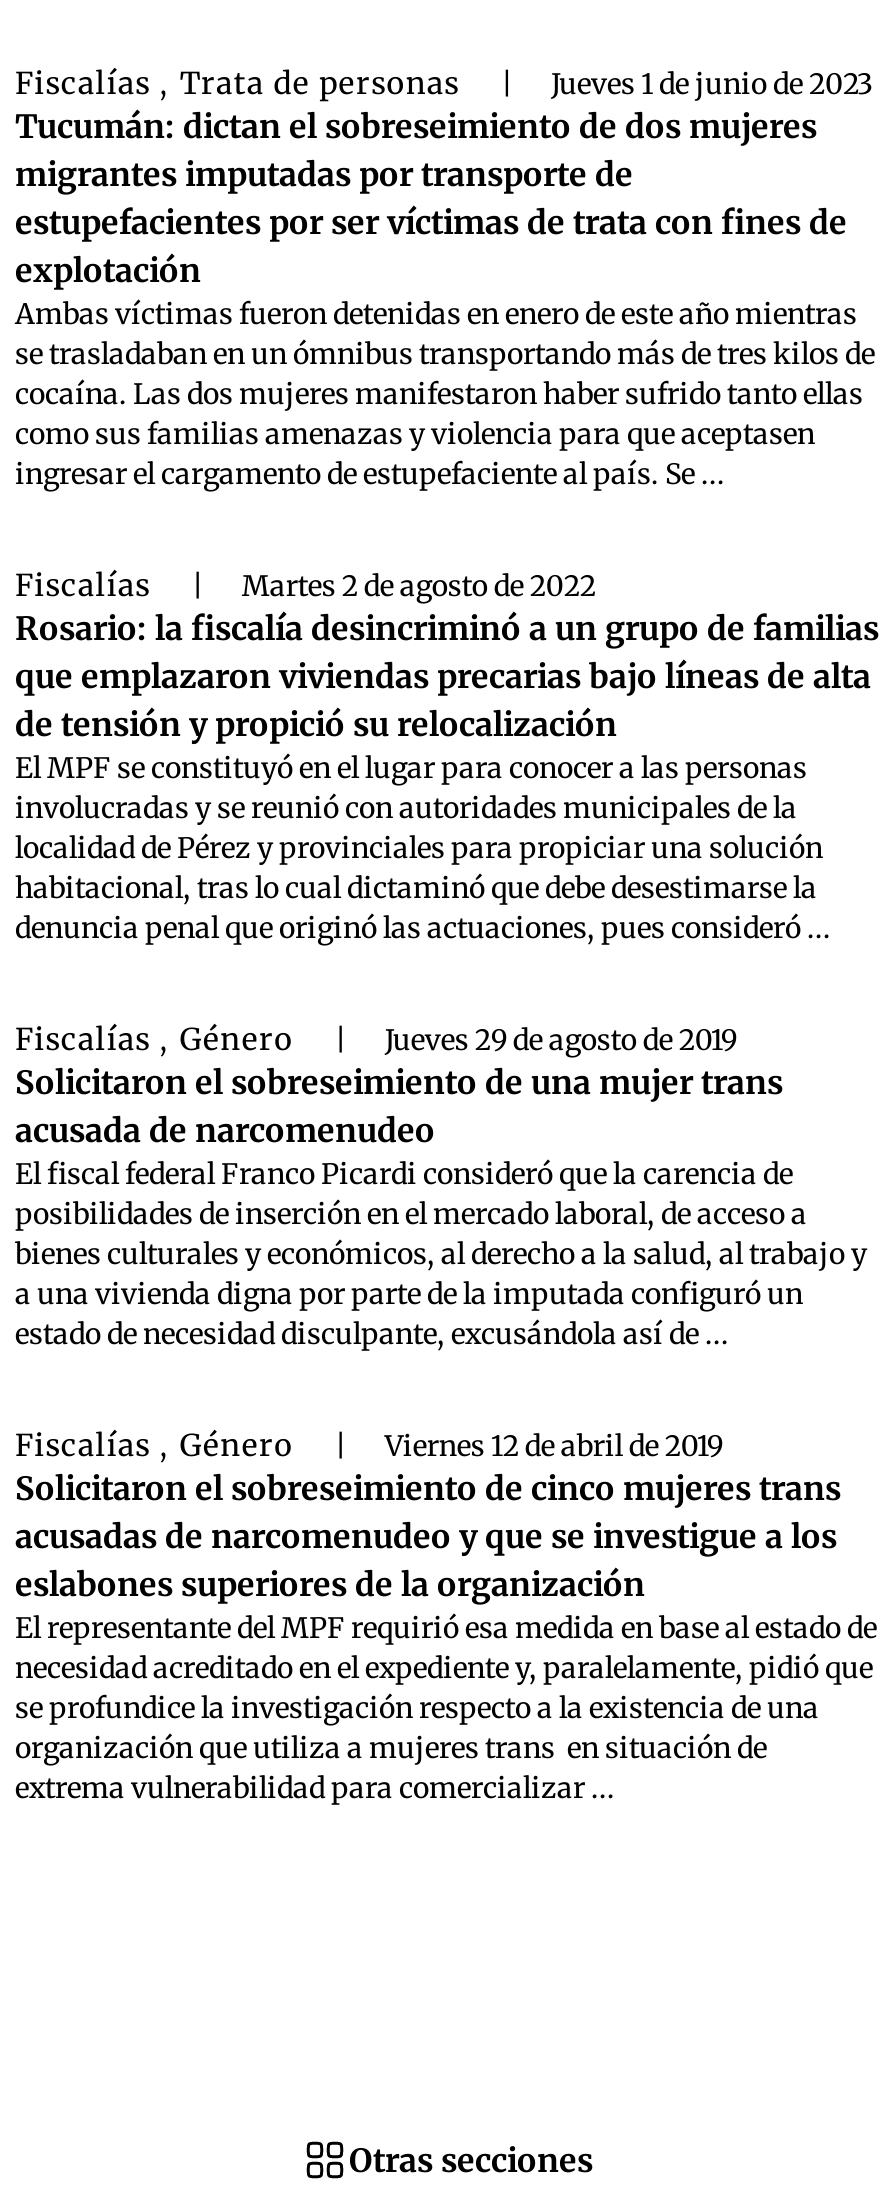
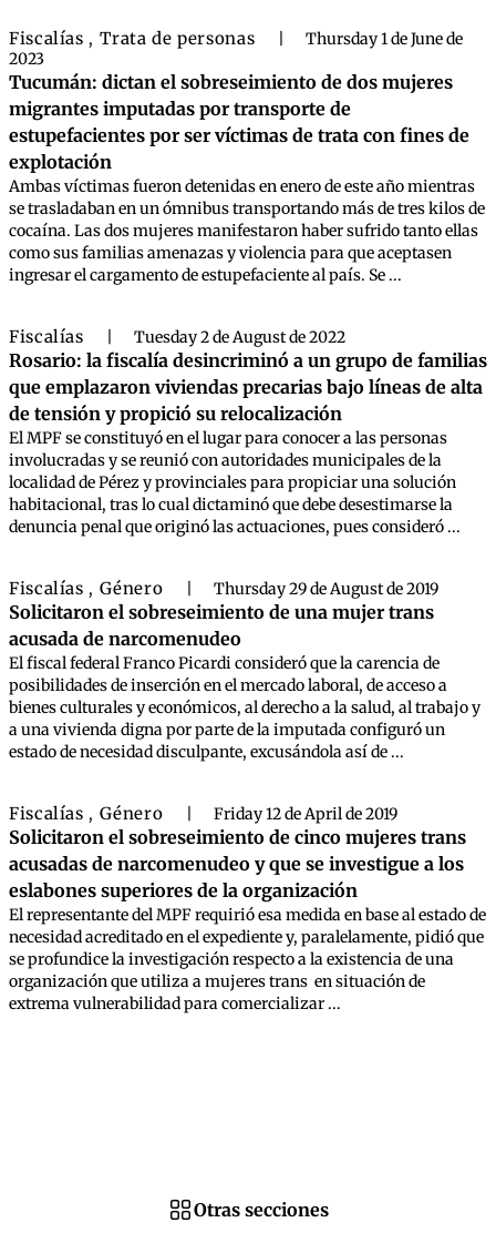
[551,66,873,102] Jueves 1 de junio de 2023 -> [9,29,463,69] Thursday 1 de June de | 2023
[242,568,596,604] Martes 2 de agosto de 2022 -> [134,327,346,347] Tuesday 2 de August de 2022
[385,1022,737,1058] Jueves 29 de agosto de 2019 -> [214,579,438,599] Thursday 29 de August de 2019
[385,1428,723,1464] Viernes 12 de abril de 2019 -> [214,804,397,824] Friday 12 de April de 2019

